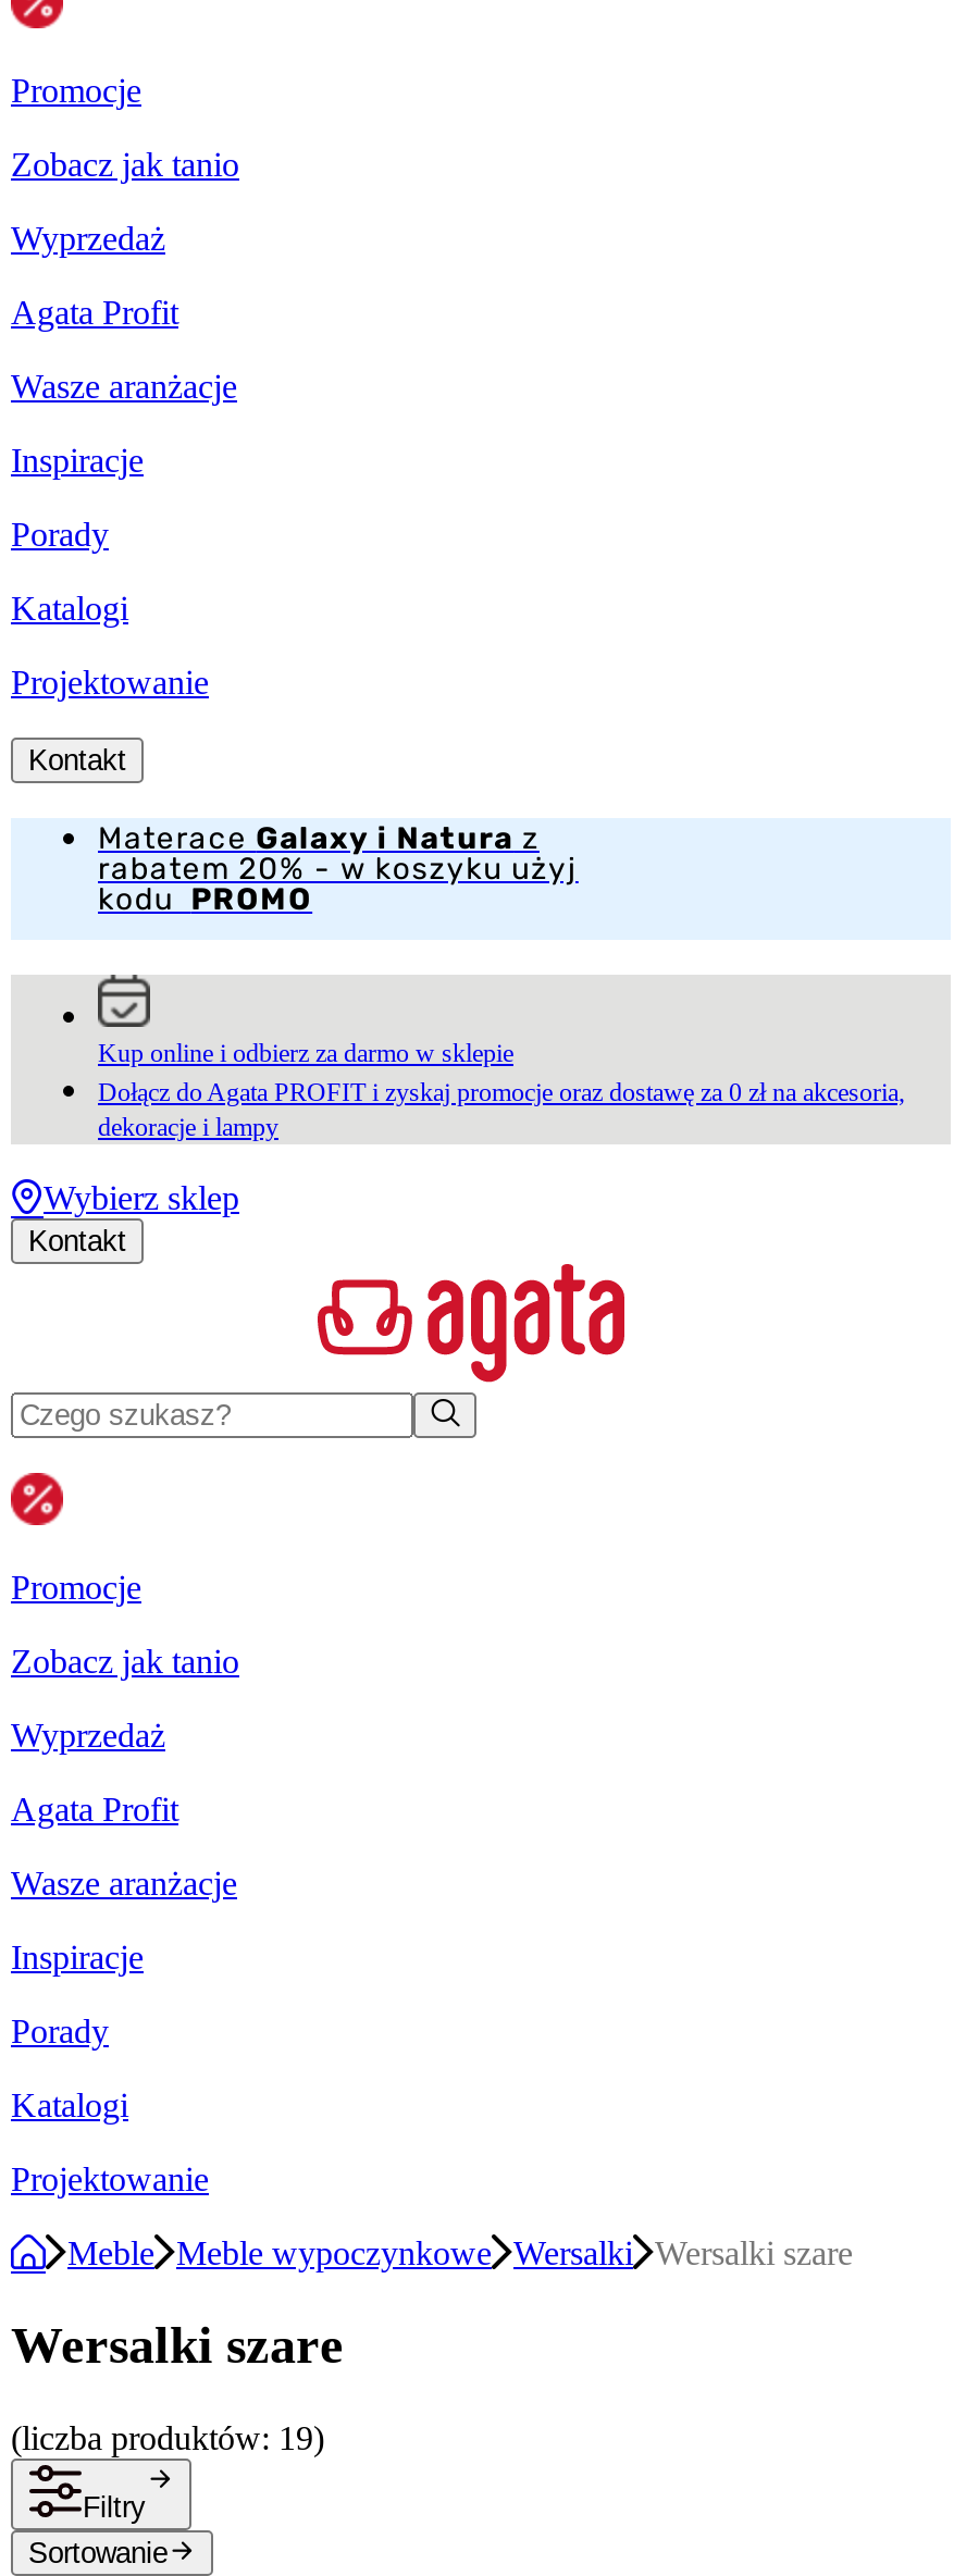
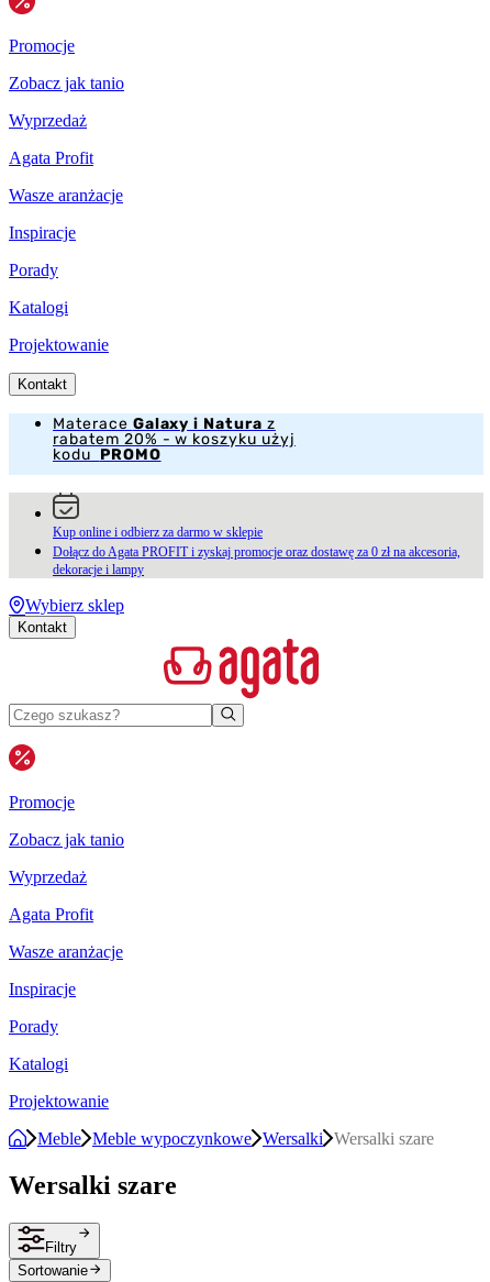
[11,2419,324,2456] (liczba produktów: 19) -> none

